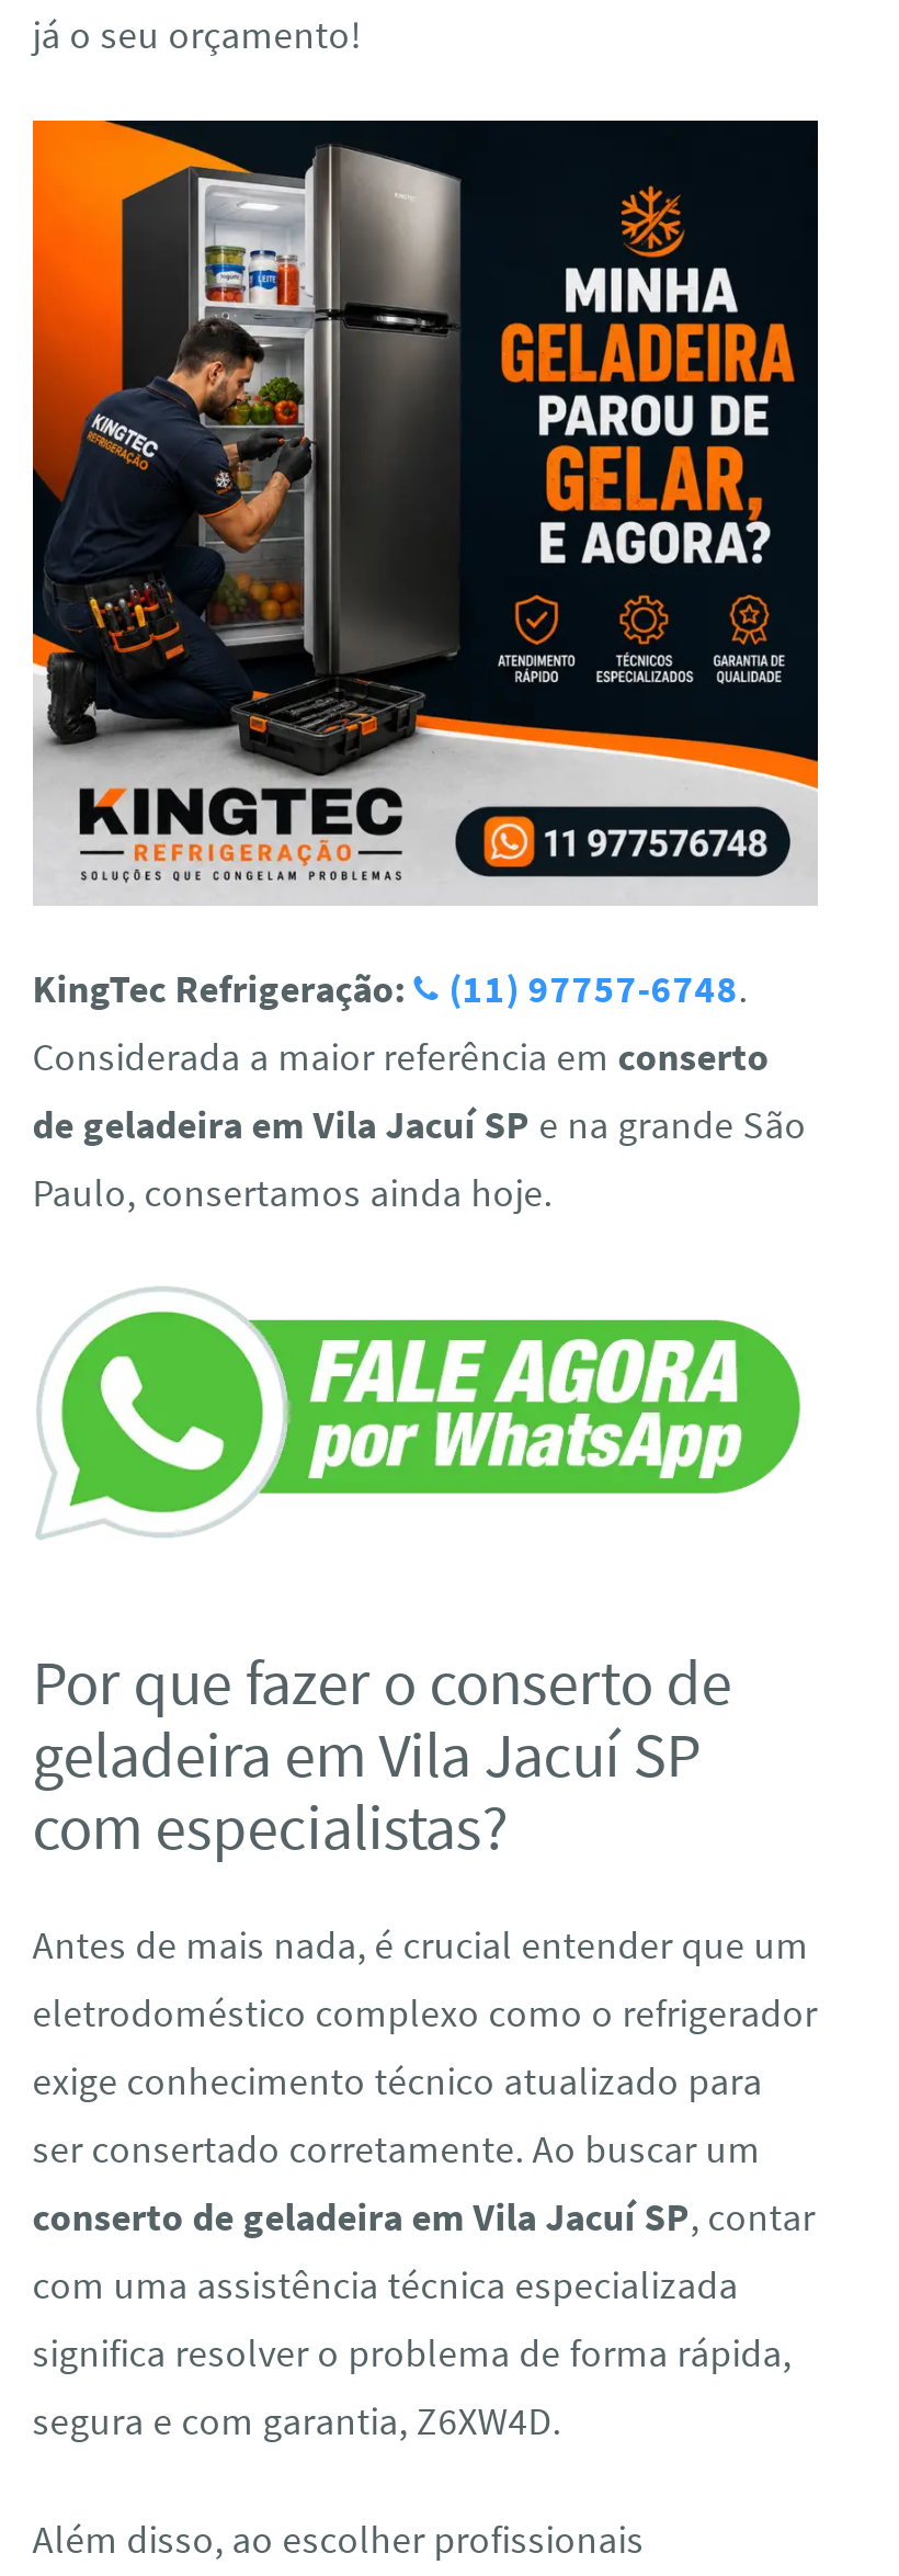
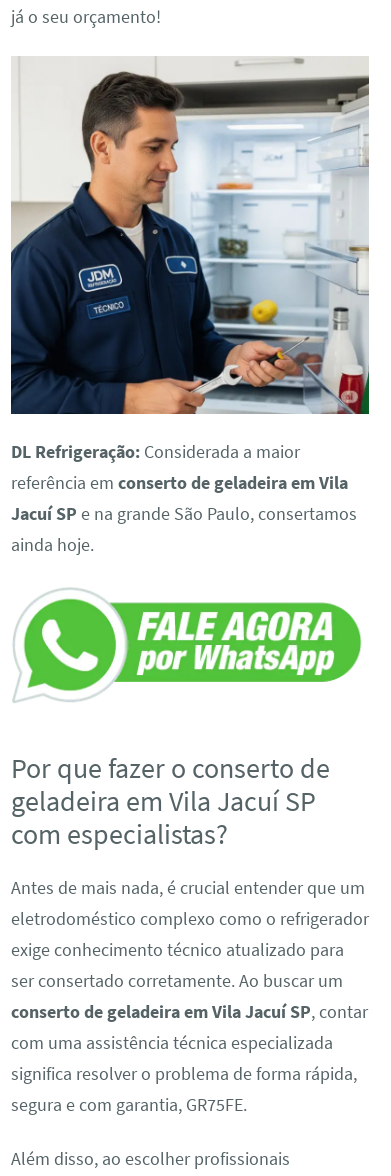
[31,118,820,1216] [image] | KingTec Refrigeração: | (11) 97757-6748. | Considerada a maior referência em conserto | de geladeira em Vila Jacuí SP e na grande São | Paulo, consertamos ainda hoje. -> [10,56,370,555] [image] | DL Refrigeração: Considerada a maior | referência em conserto de geladeira em Vila | Jacuí SP e na grande São Paulo, consertamos | ainda hoje.
[32,2398,561,2446] segura e com garantia, Z6XW4D. -> [11,1094,247,1116] segura e com garantia, GR75FE.

